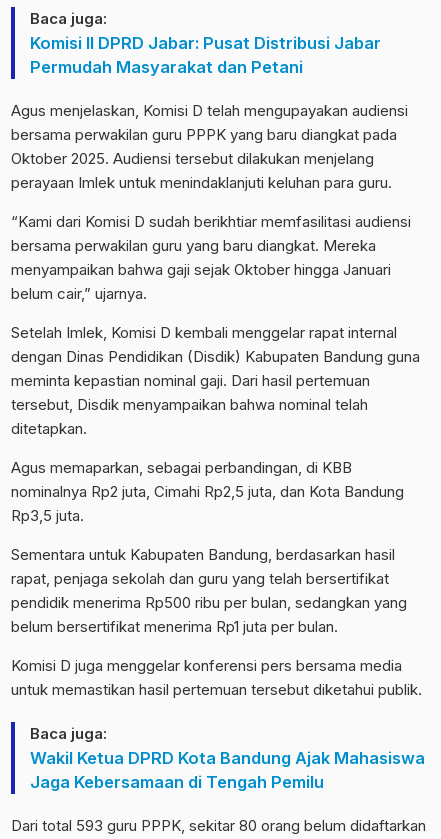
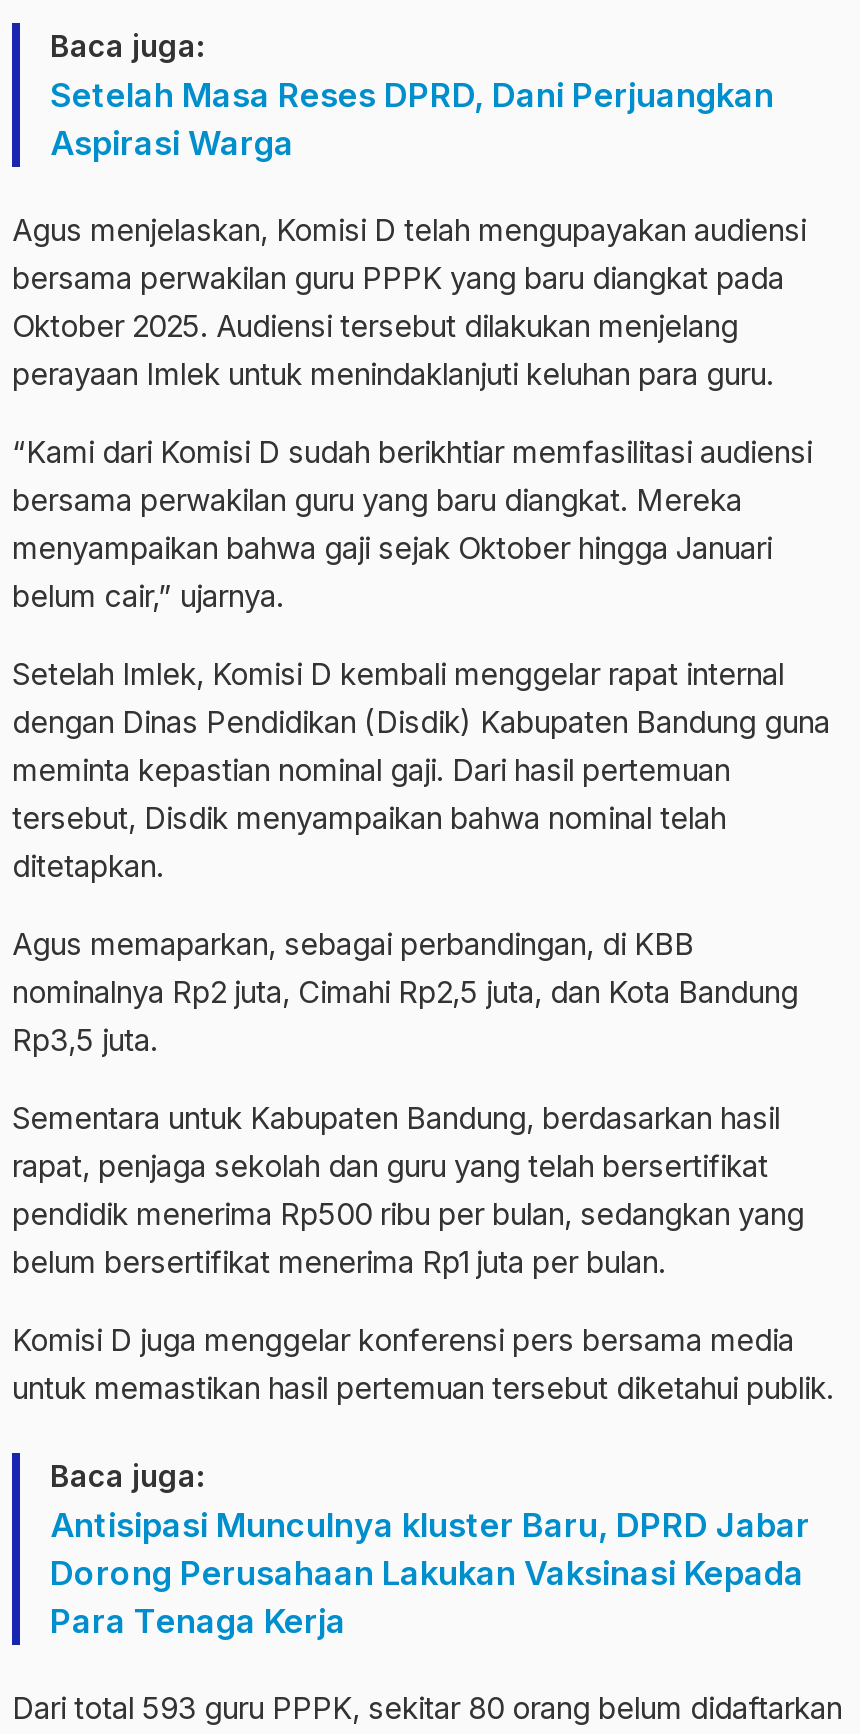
[30,33,381,77] Komisi II DPRD Jabar: Pusat Distribusi Jabar | Permudah Masyarakat dan Petani -> [50,75,774,163] Setelah Masa Reses DPRD, Dani Perjuangkan | Aspirasi Warga
[30,748,425,792] Wakil Ketua DPRD Kota Bandung Ajak Mahasiswa | Jaga Kebersamaan di Tengah Pemilu -> [50,1505,810,1641] Antisipasi Munculnya kluster Baru, DPRD Jabar | Dorong Perusahaan Lakukan Vaksinasi Kepada | Para Tenaga Kerja

